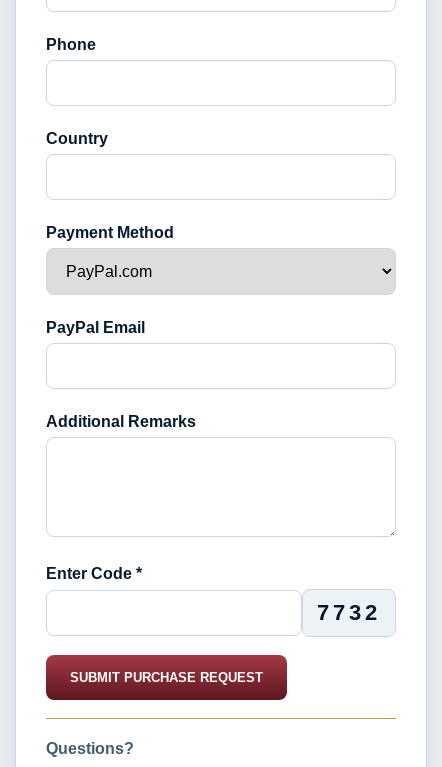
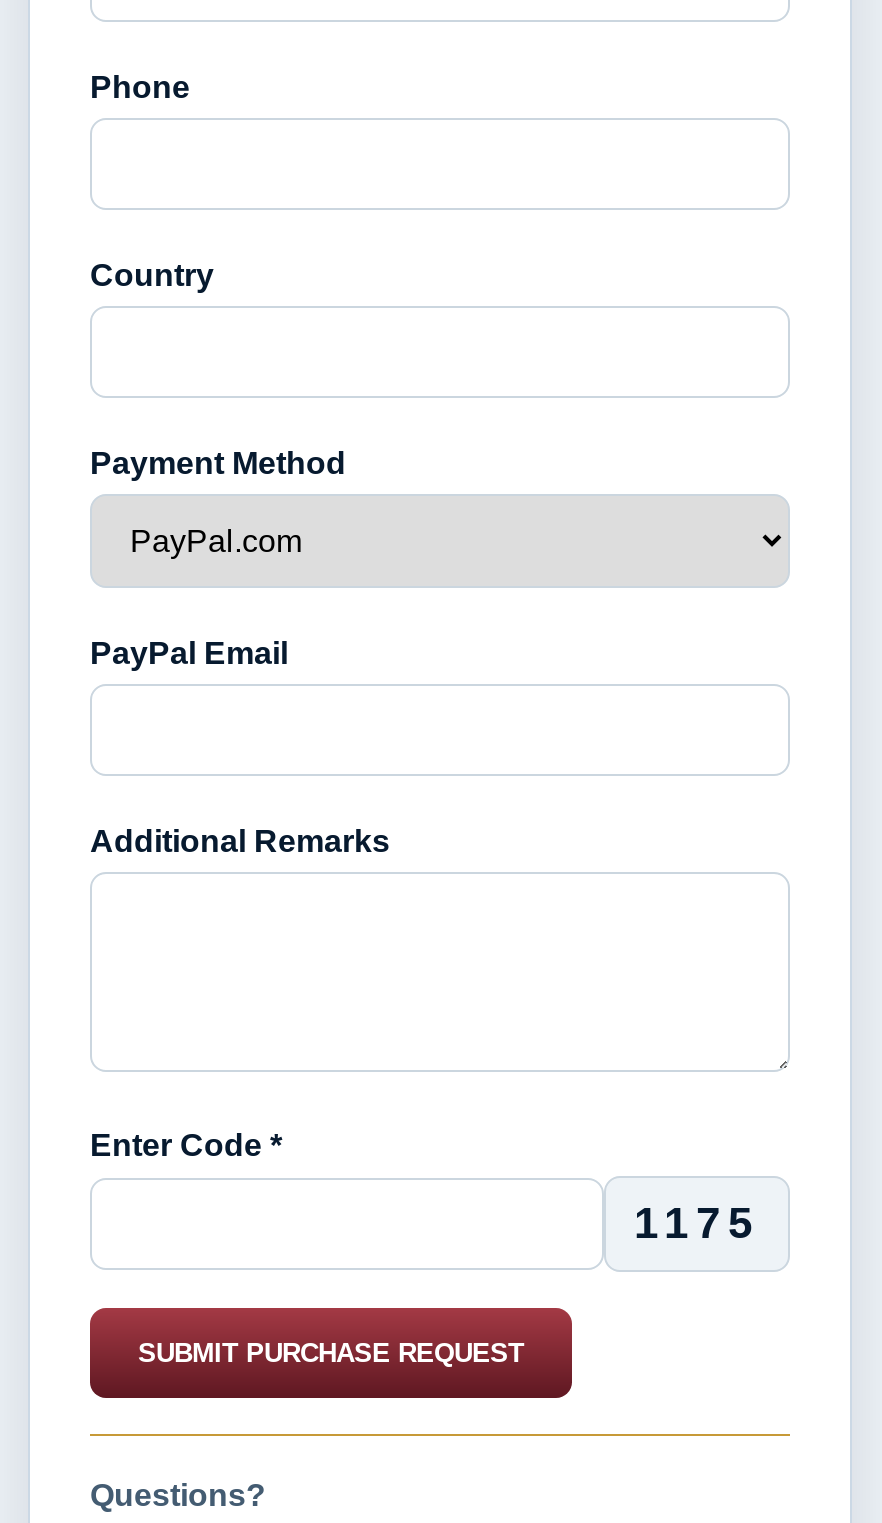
[317,600,381,625] 7732 -> [634,1198,760,1248] 1175

